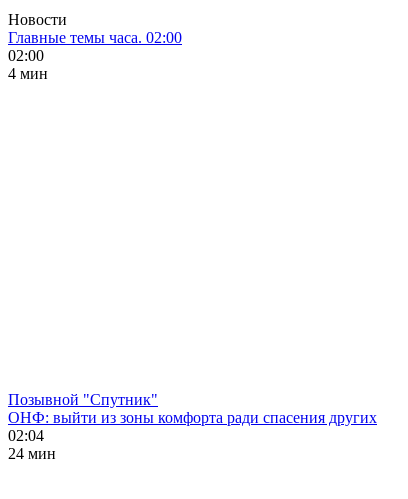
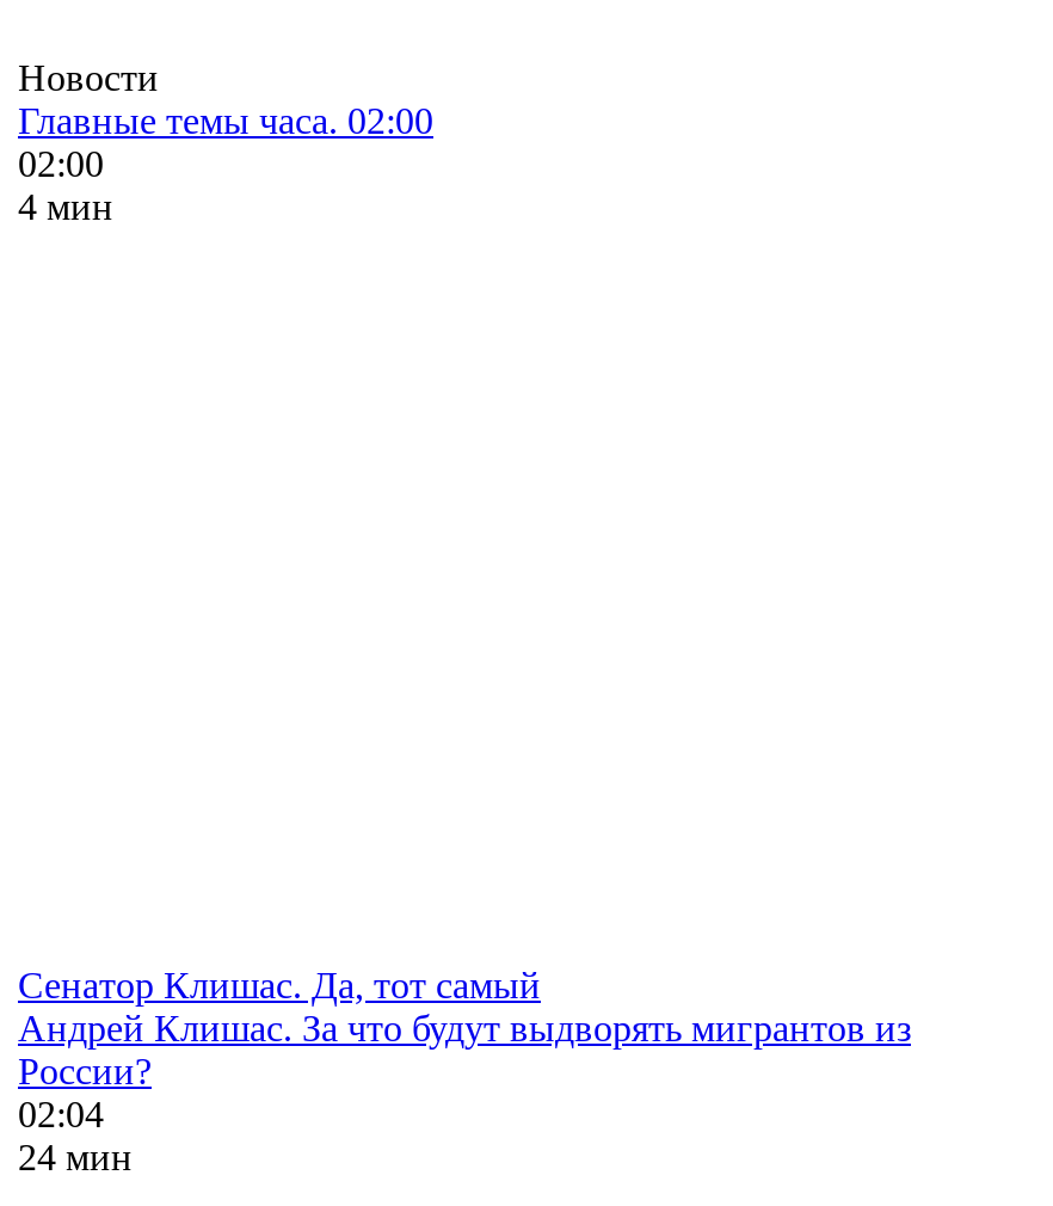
[8,391,377,426] Позывной "Спутник" | ОНФ: выйти из зоны комфорта ради спасения других -> [18,965,911,1091] Сенатор Клишас. Да, тот самый | Андрей Клишас. За что будут выдворять мигрантов из | России?

